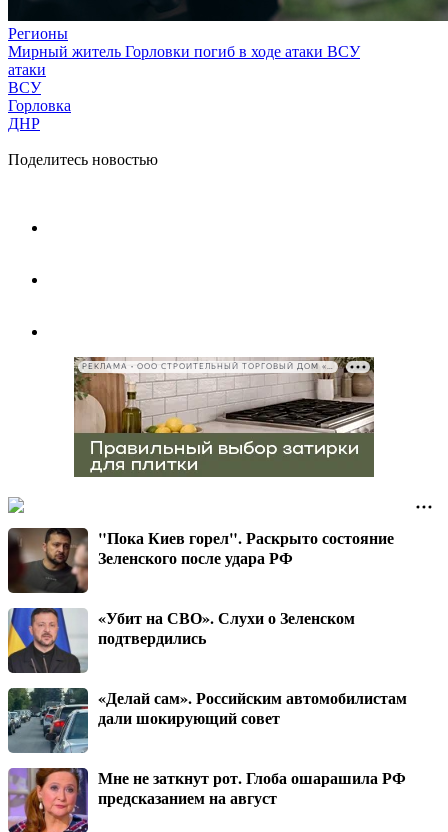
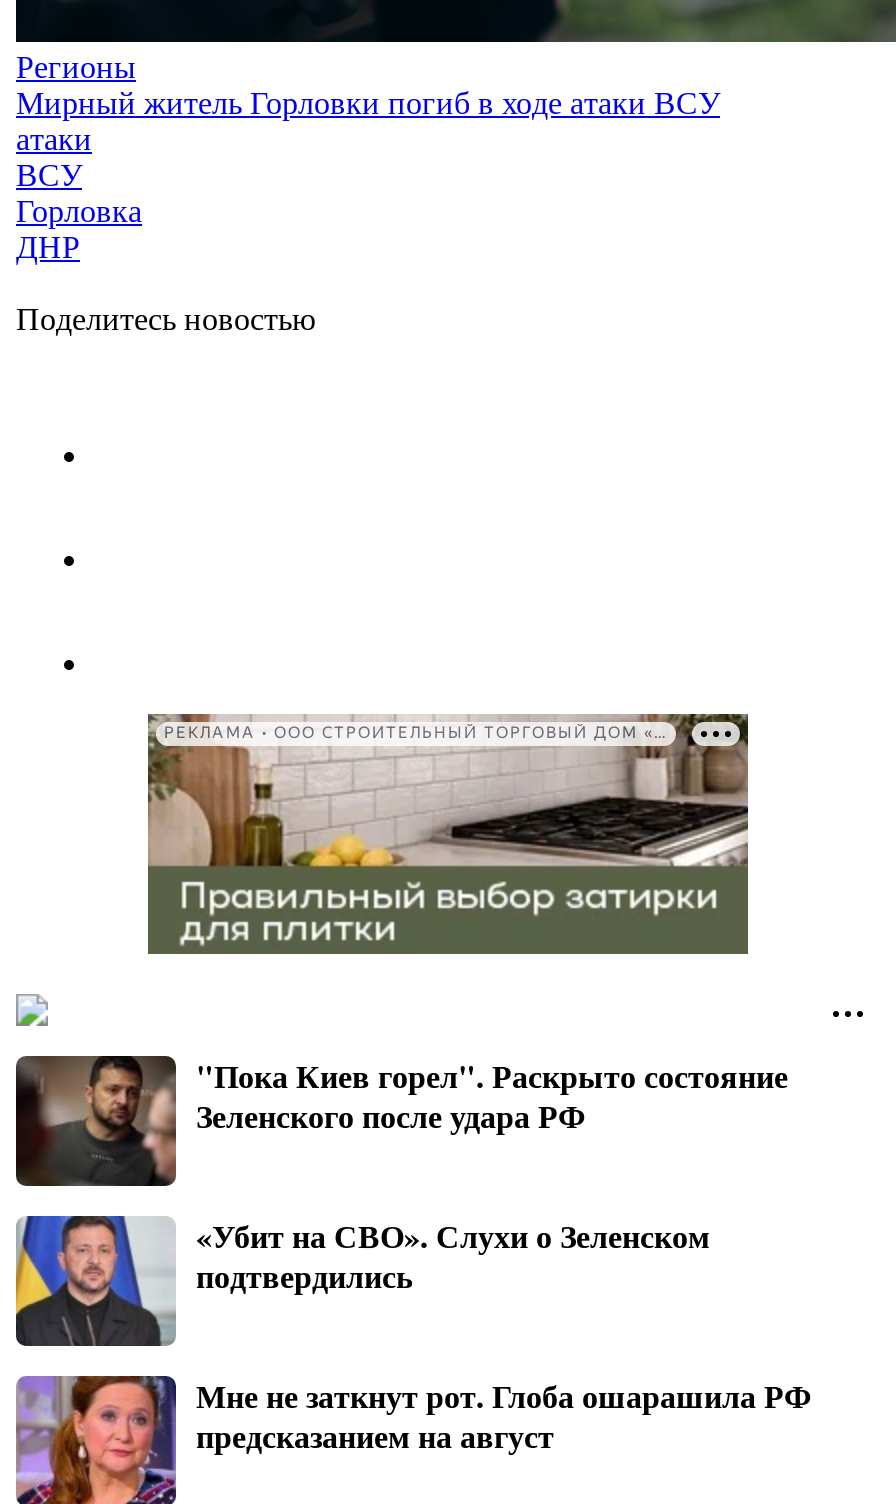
[8,686,407,753] [image] | «Делай сам». Российским автомобилистам | дали шокирующий совет -> none

